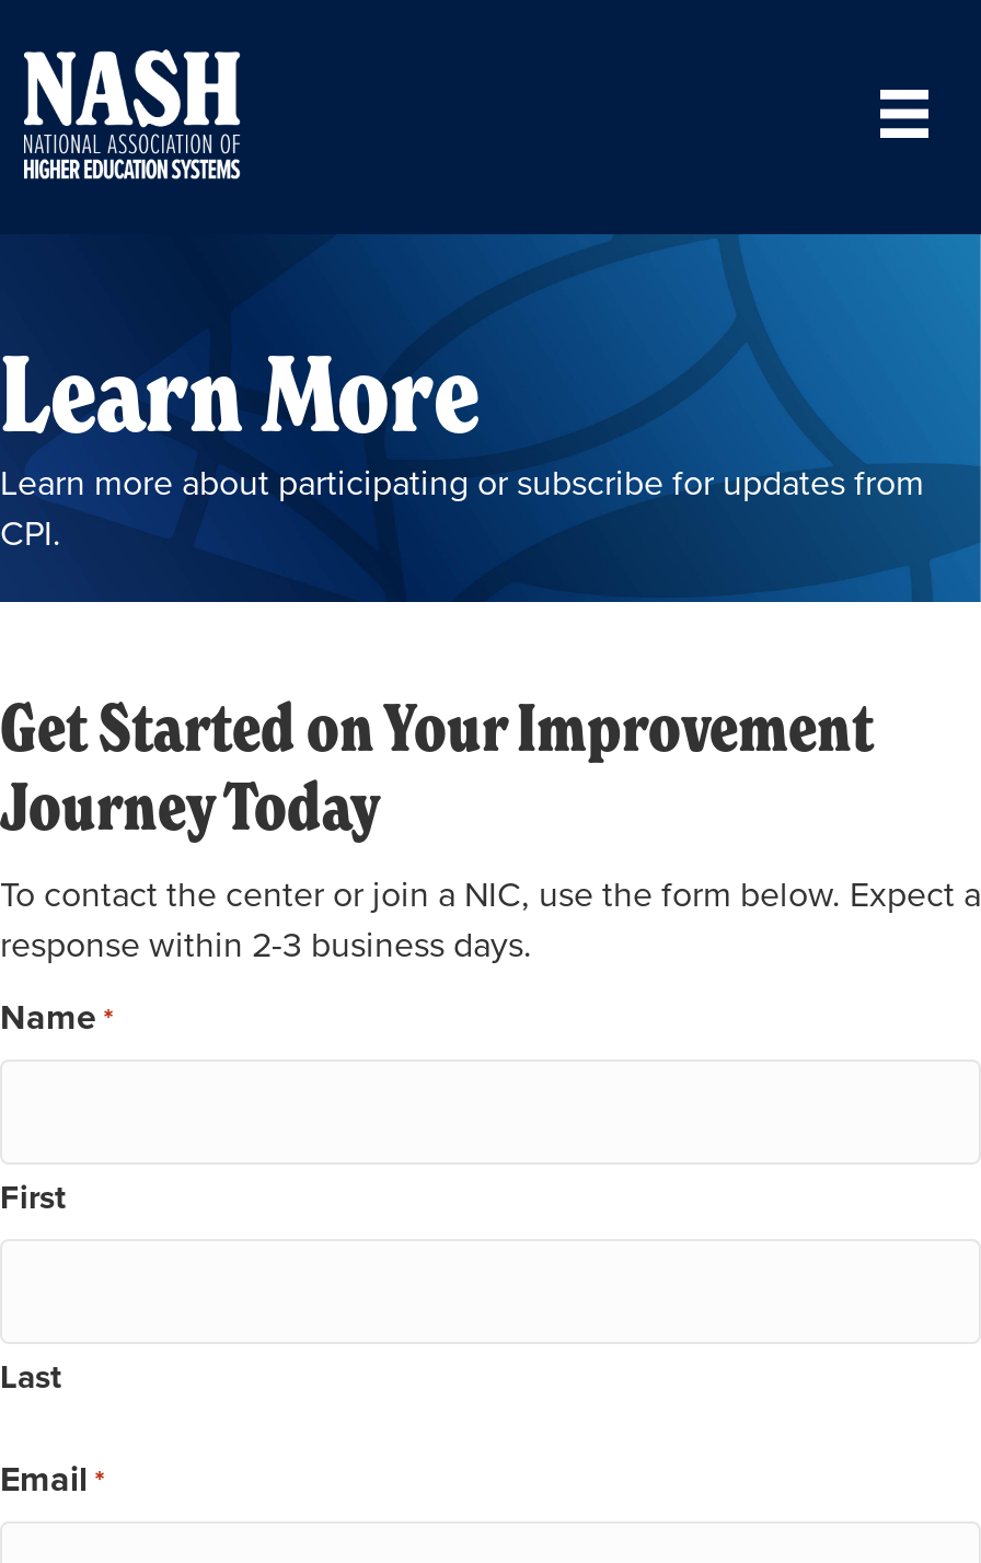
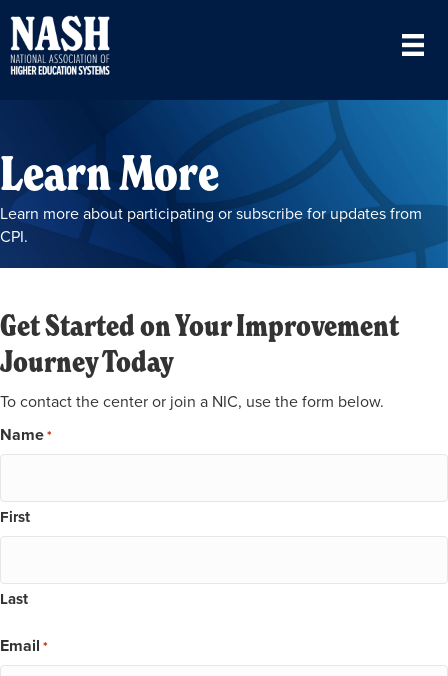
[0,870,981,968] To contact the center or join a NIC, use the form below. Expect a | response within 2-3 business days. -> [0,390,384,413] To contact the center or join a NIC, use the form below.

